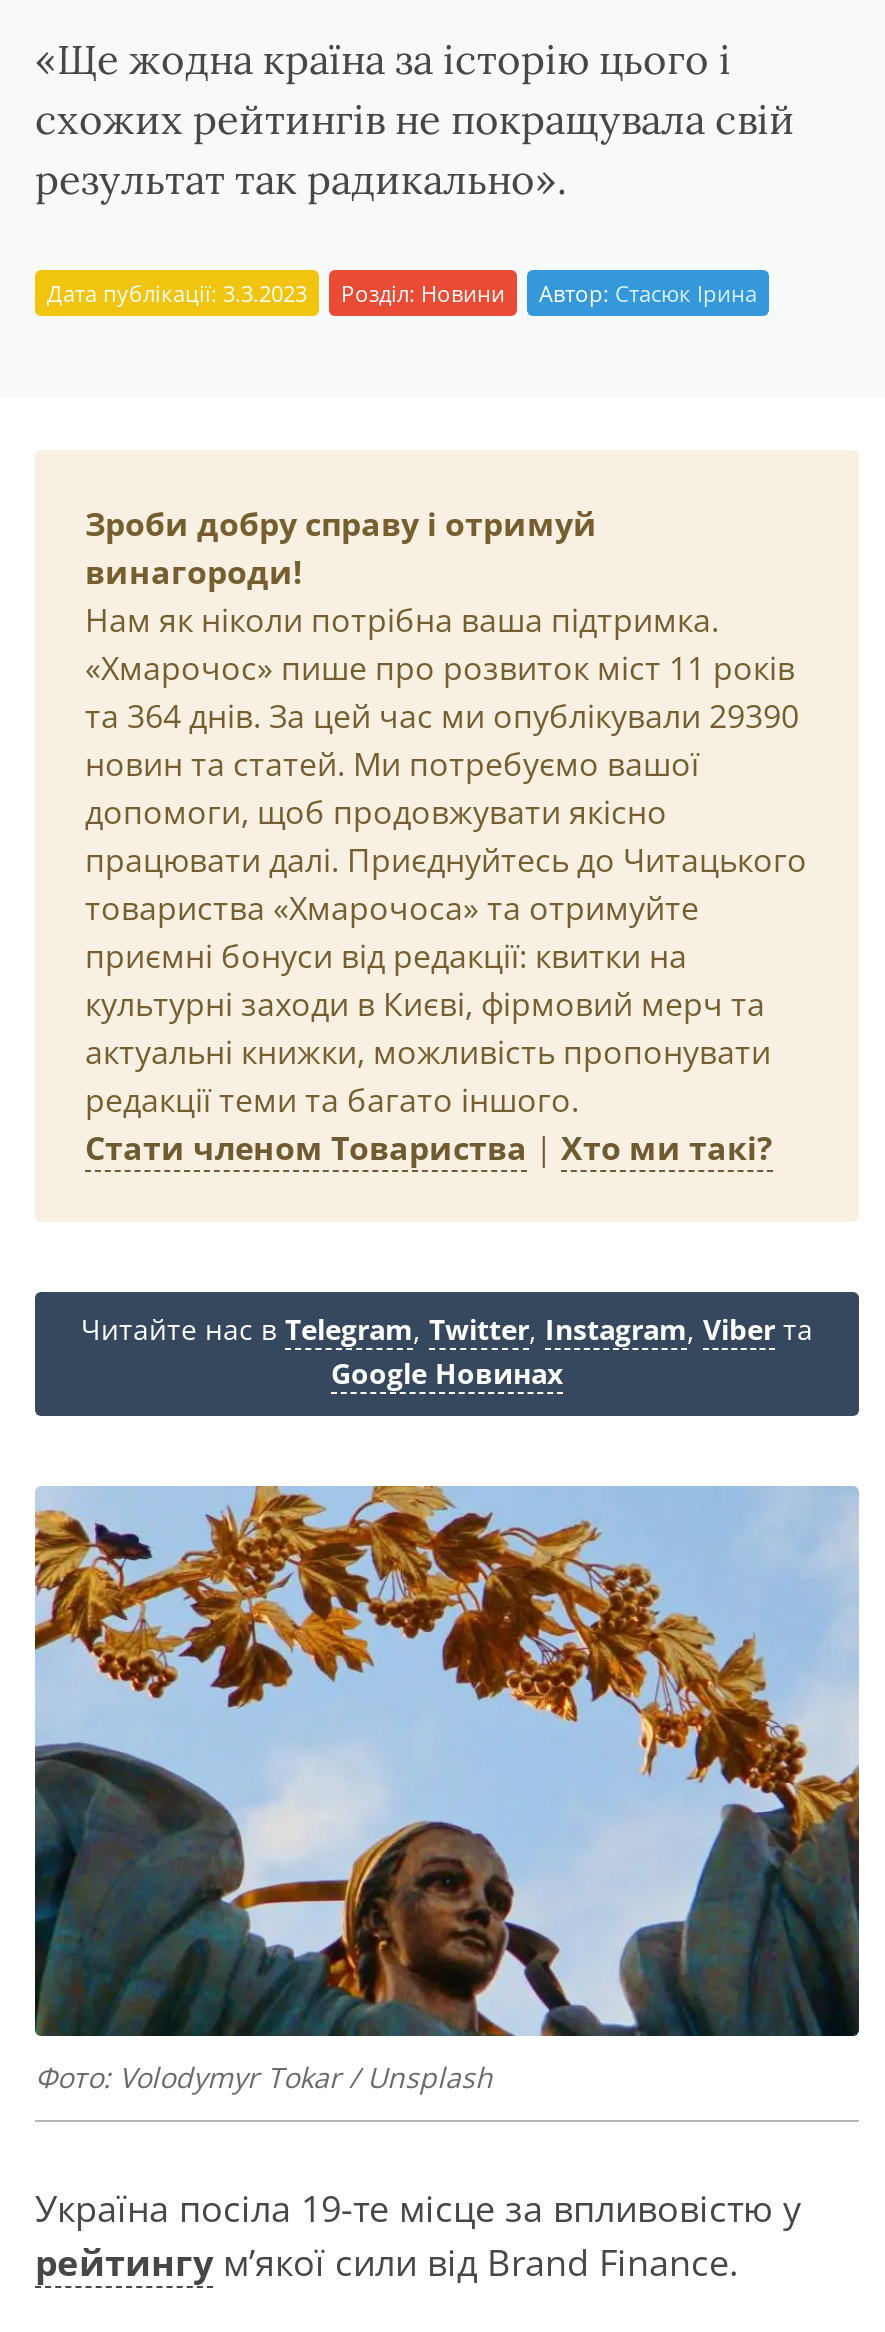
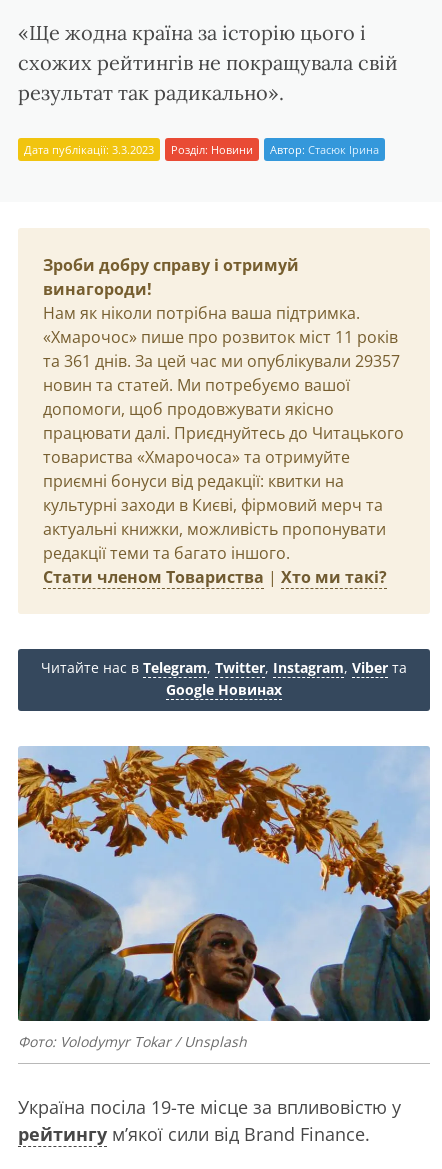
[85,694,799,738] та 364 днів. За цей час ми опублікували 29390 -> [43,350,400,372] та 361 днів. За цей час ми опублікували 29357

